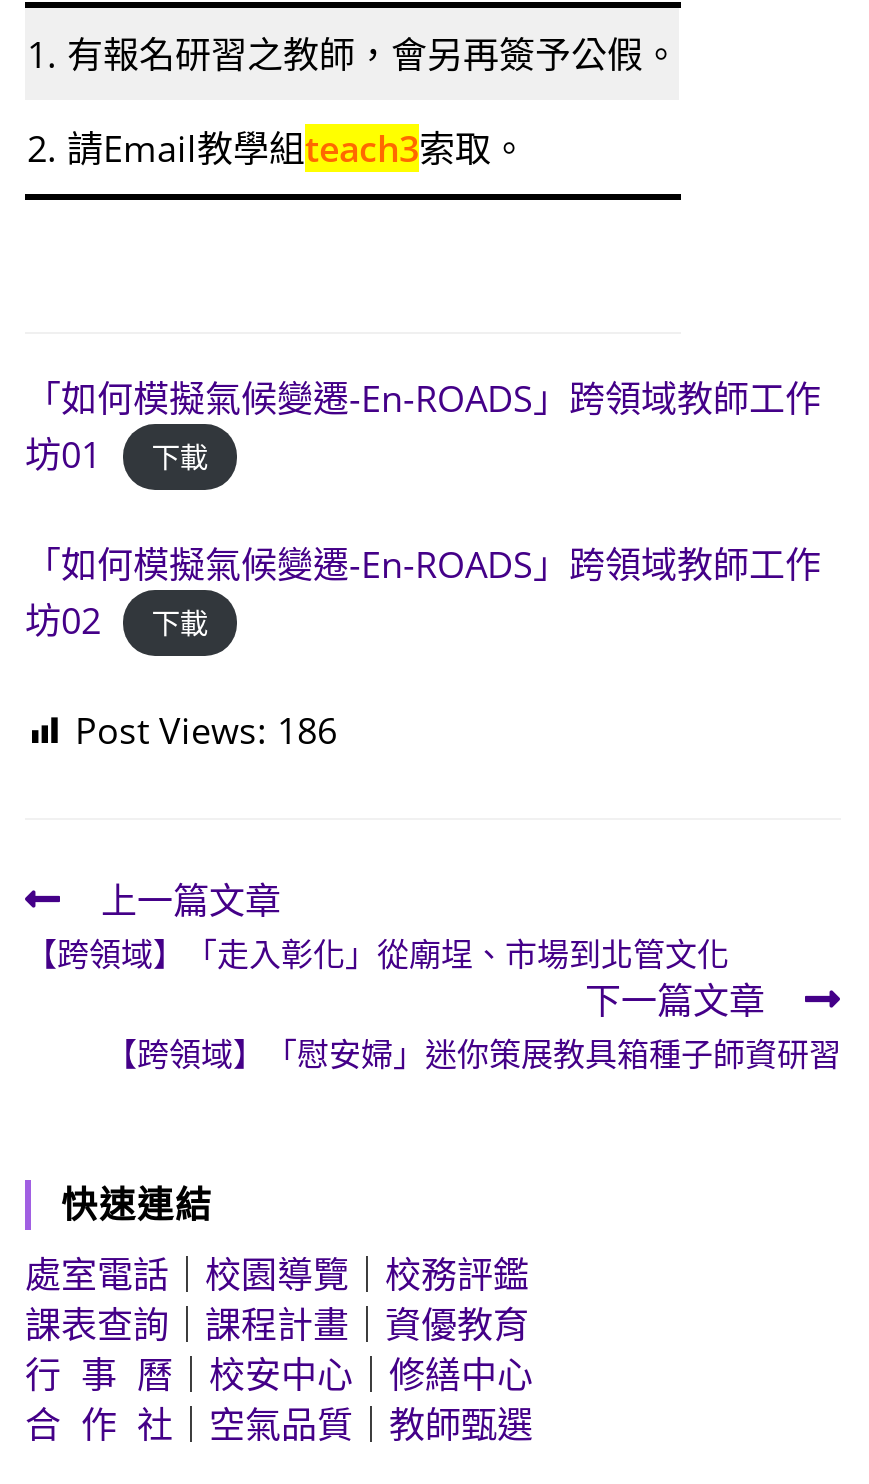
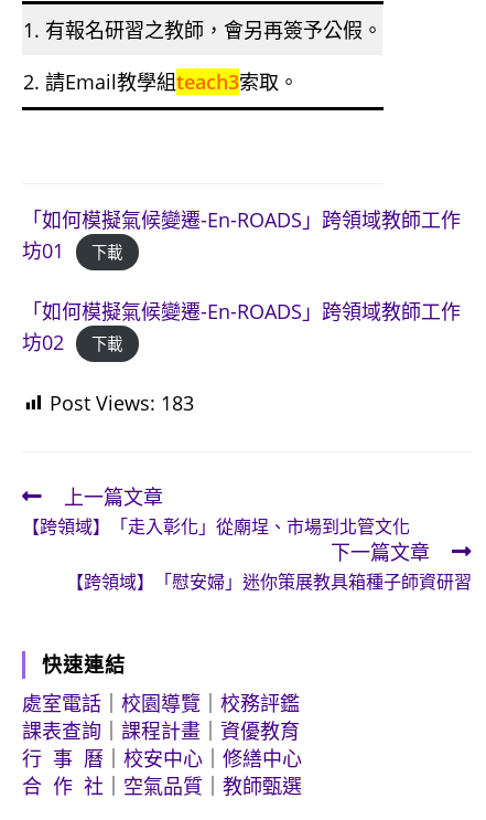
[75,706,337,754] Post Views: 186 -> [50,390,194,416] Post Views: 183

